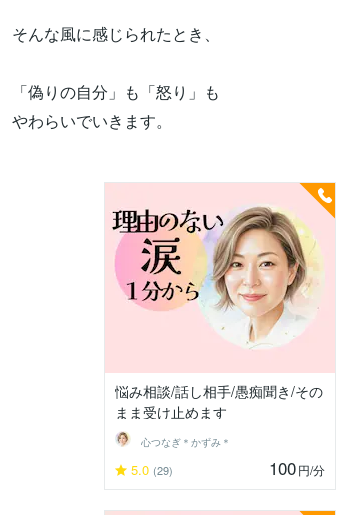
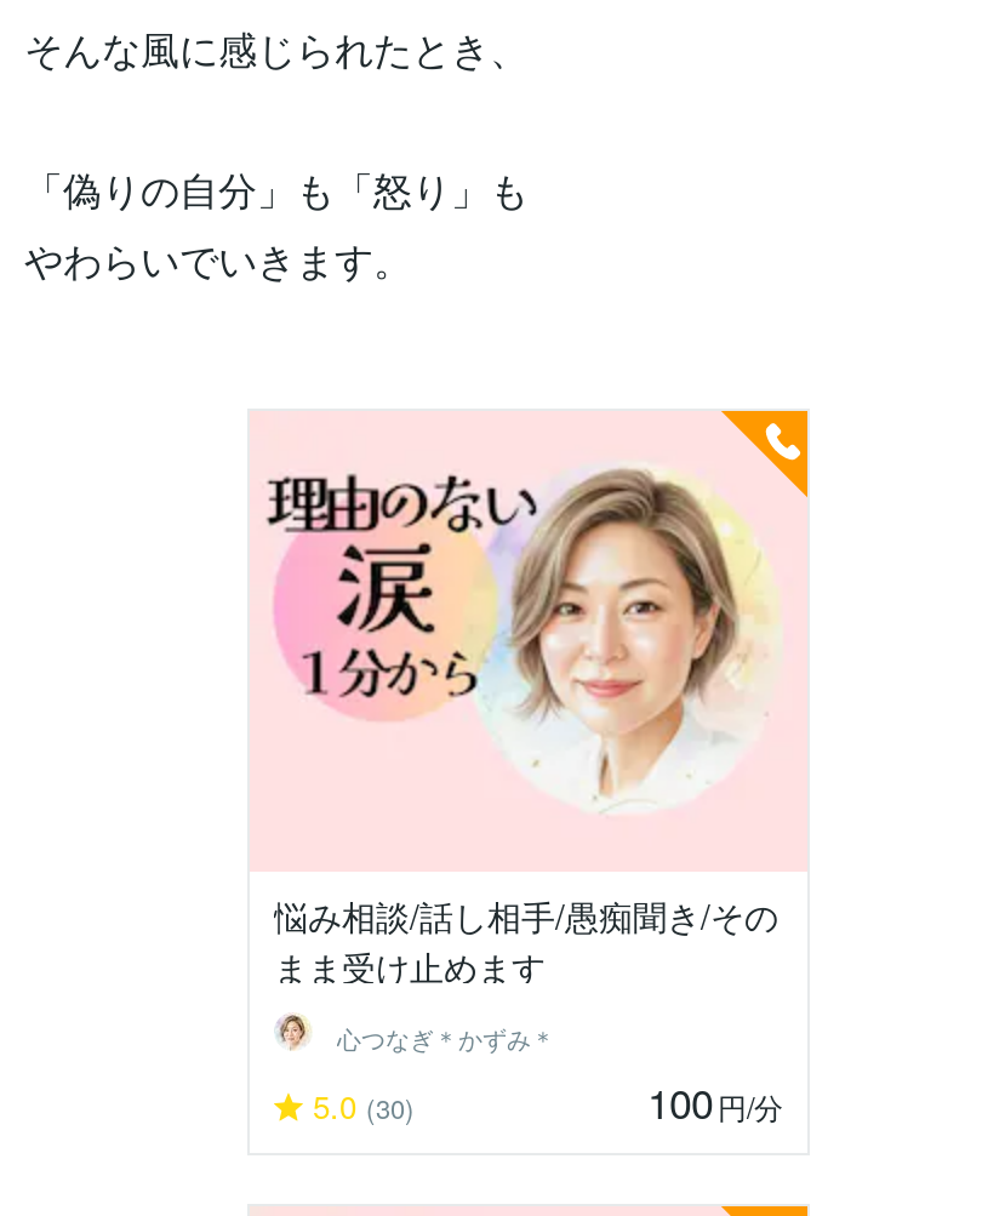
[131,460,173,479] 5.0 (29) -> [313,1083,415,1129] 5.0 (30)

